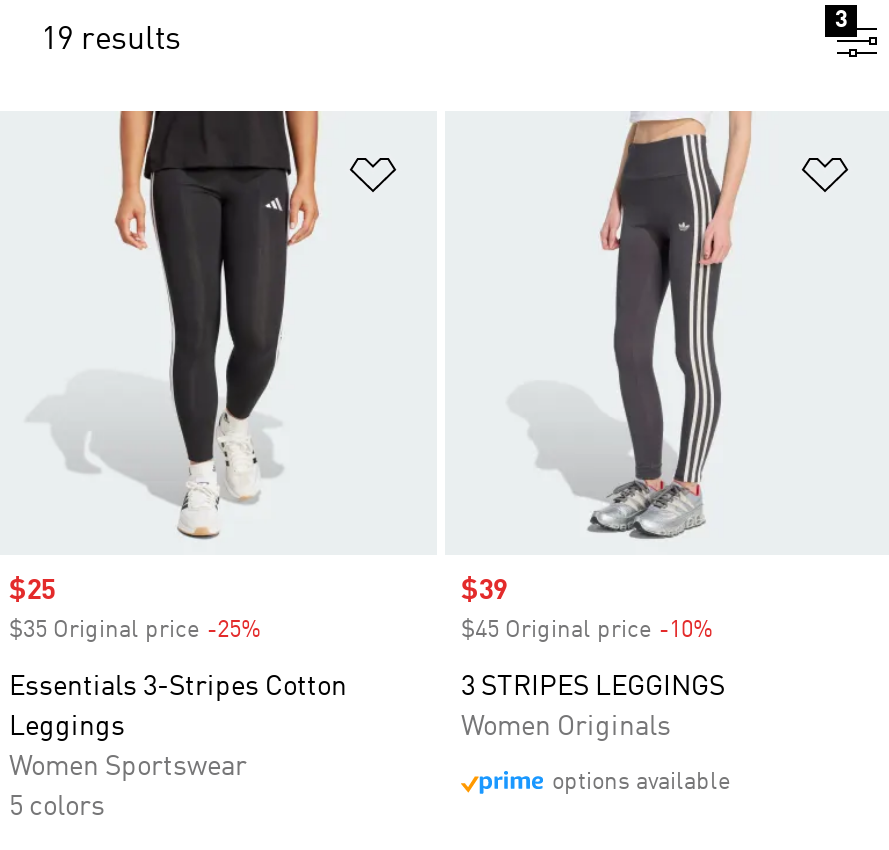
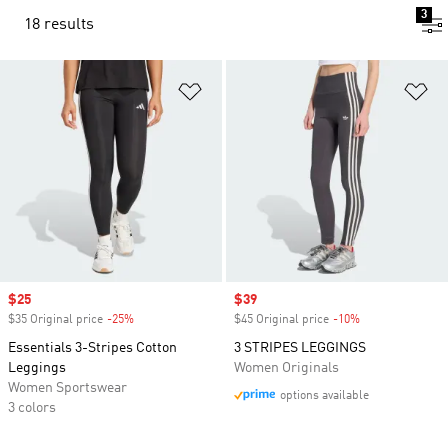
[41,25,181,57] 19 results -> [24,17,94,33] 18 results
[9,793,105,821] 5 colors -> [8,401,56,415] 3 colors

